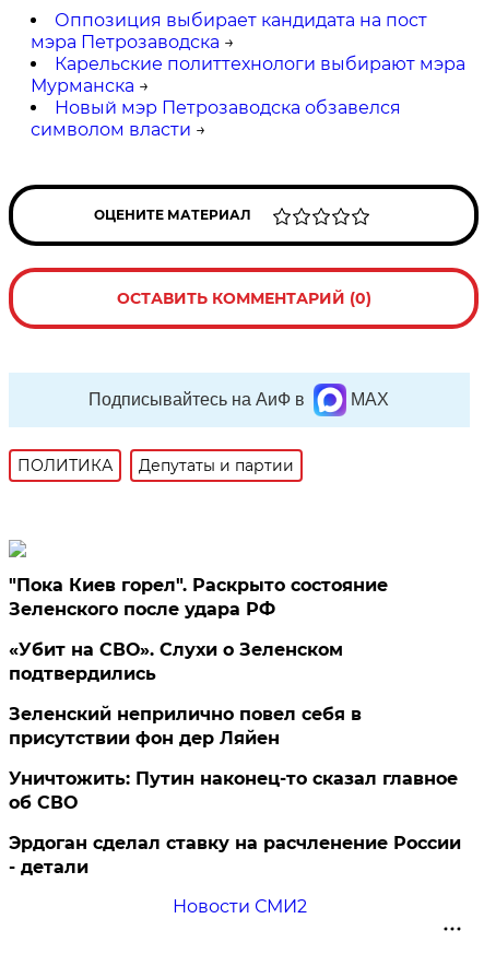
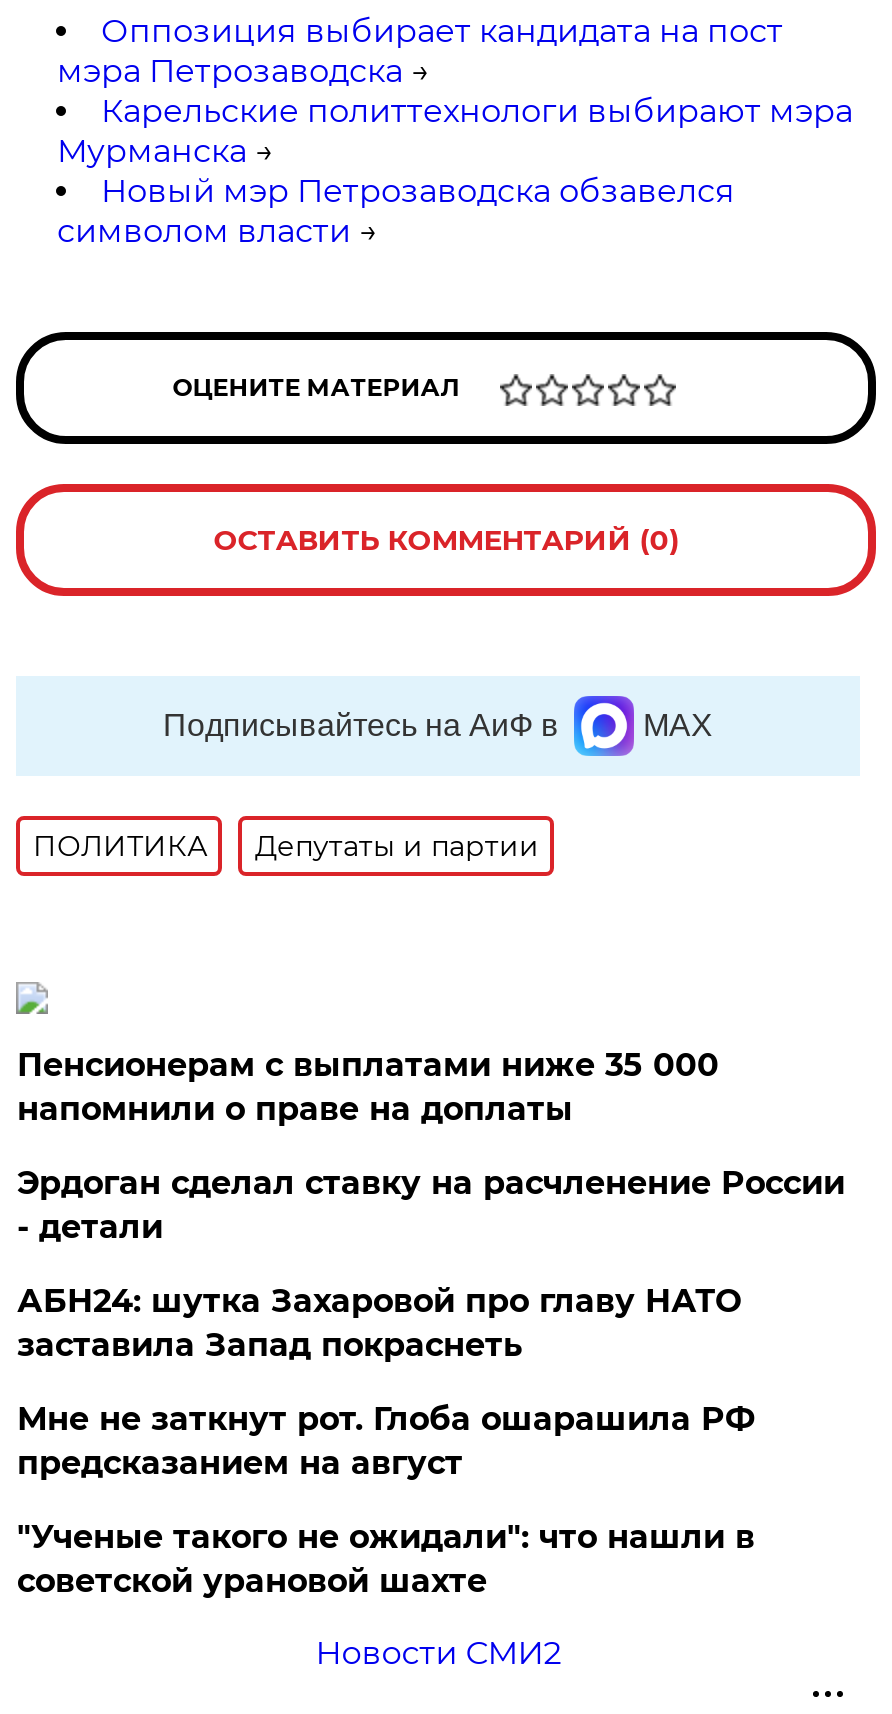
[9,575,458,813] "Пока Киев горел". Раскрыто состояние | Зеленского после удара РФ | «Убит на СВО». Слухи о Зеленском | подтвердились | Зеленский неприлично повел cебя в | присутствии фон дер Ляйен | Уничтожить: Путин наконец-то сказал главное | об СВО -> [17,1046,719,1128] Пенсионерам с выплатами ниже 35 000 | напомнили о праве на доплаты
moved [9,833,461,878] -> [17,1164,845,1246]: Эрдоган сделал ставку на расчленение России | - детали
none -> [17,1282,755,1600] АБН24: шутка Захаровой про главу НАТО | заставила Запад покраснеть | Мне не заткнут рот. Глоба ошарашила РФ | предсказанием на август | "Ученые такого не ожидали": что нашли в | советской урановой шахте

